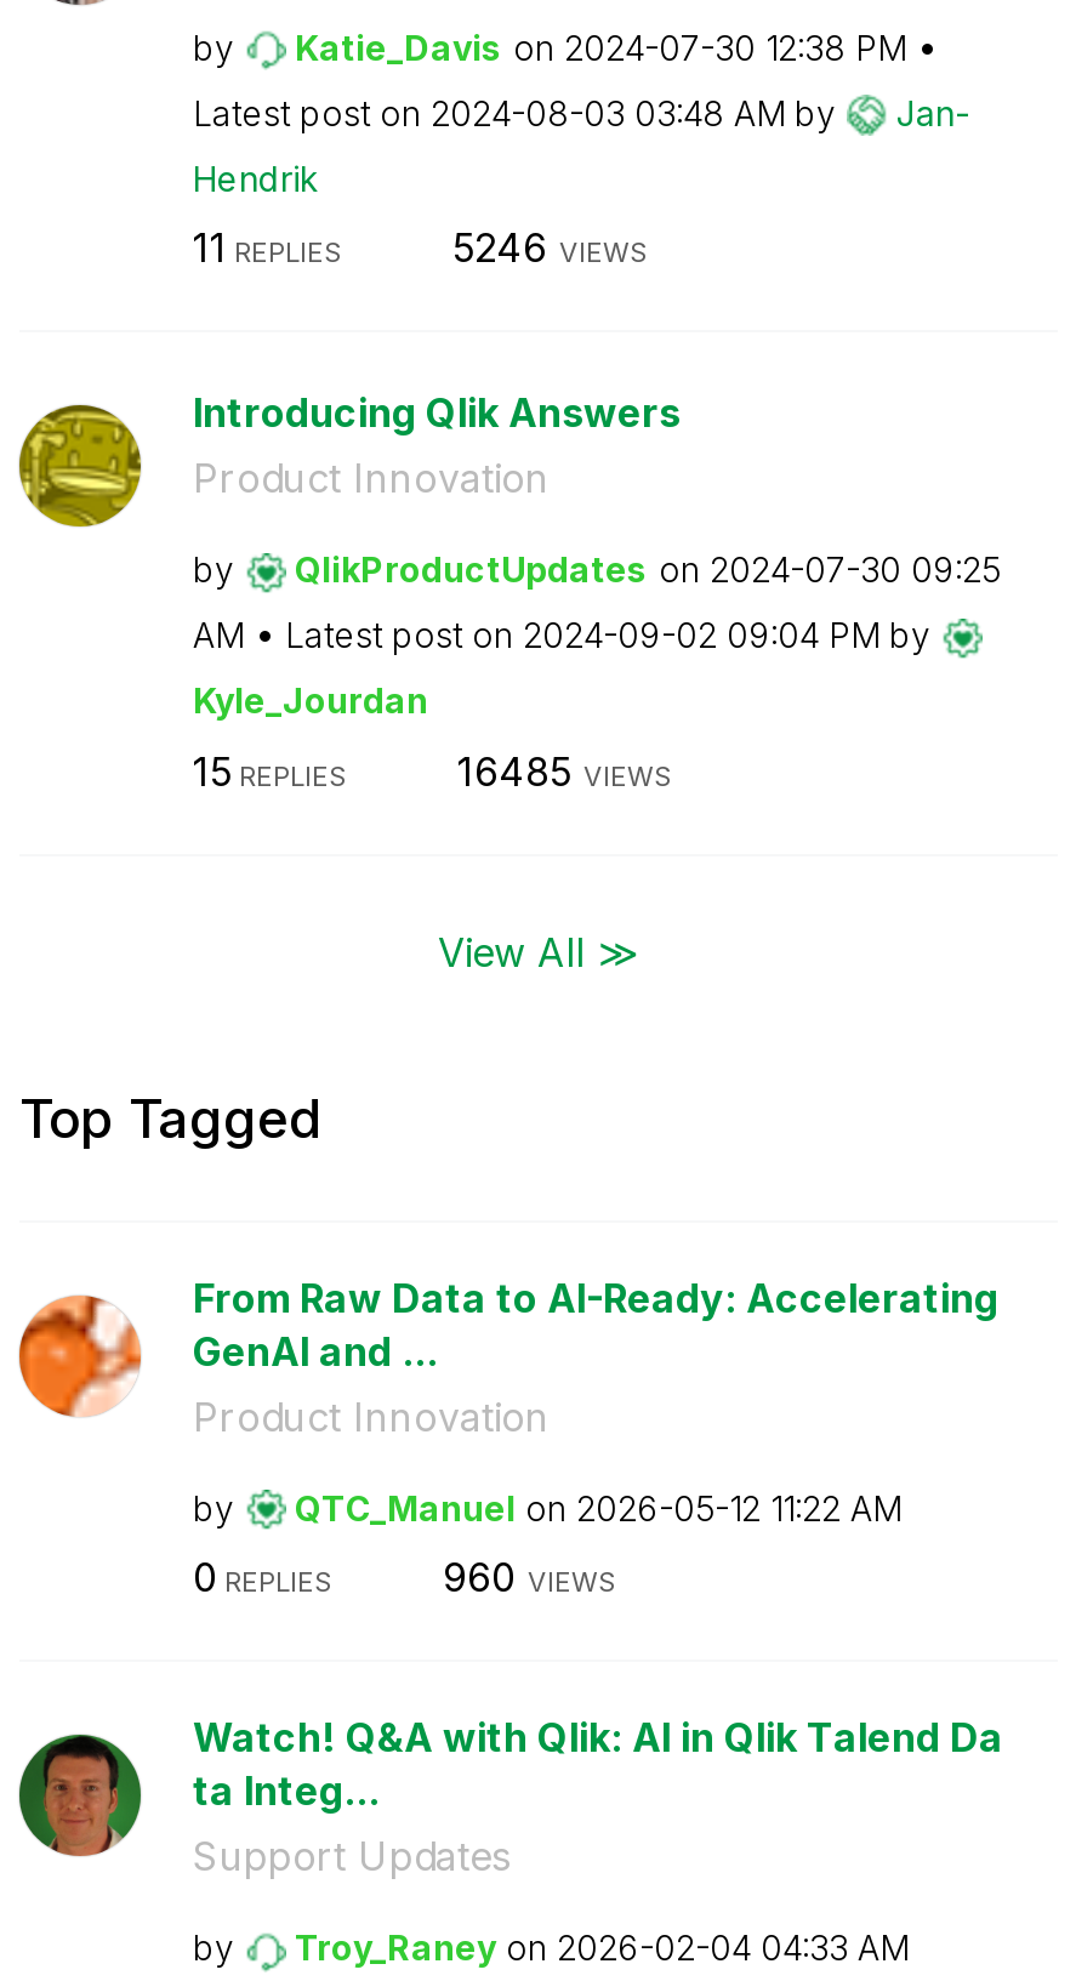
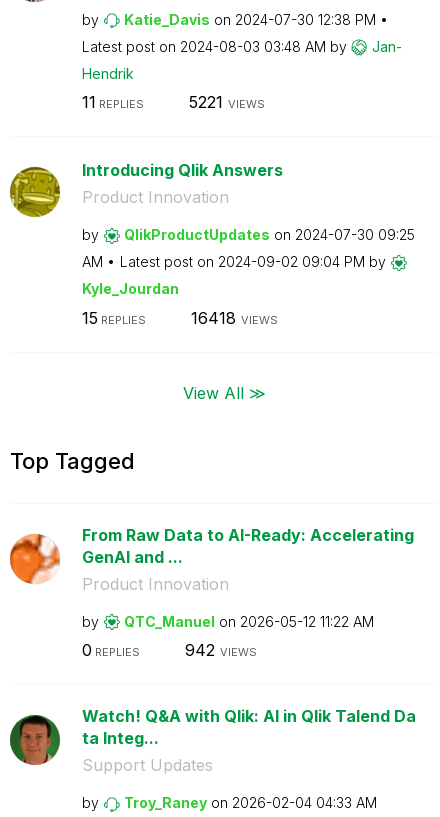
[452,223,649,272] 5246 VIEWS -> [188,92,264,112] 5221 VIEWS
[457,746,673,795] 16485 VIEWS -> [190,307,277,327] 16418 VIEWS
[443,1553,617,1601] 960 VIEWS -> [184,640,256,660] 942 VIEWS

